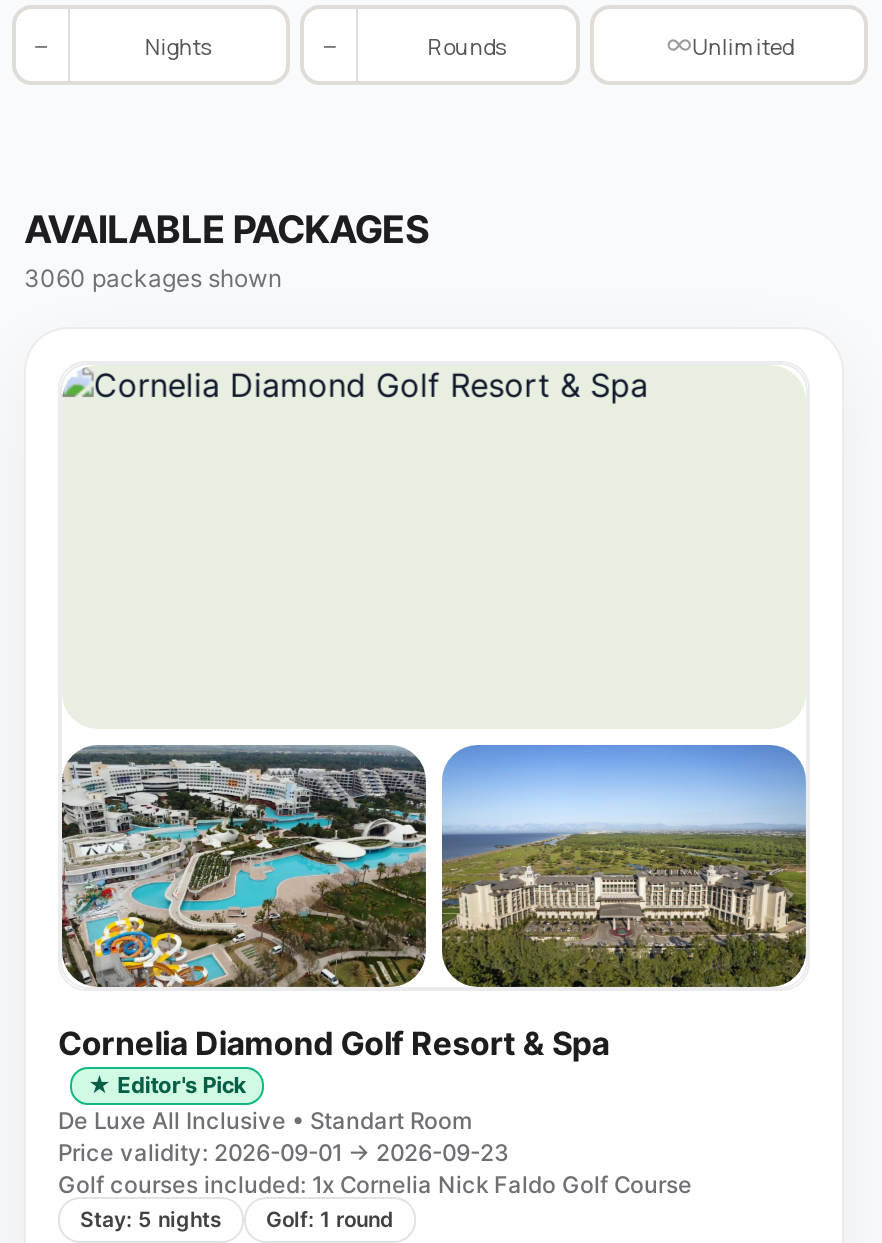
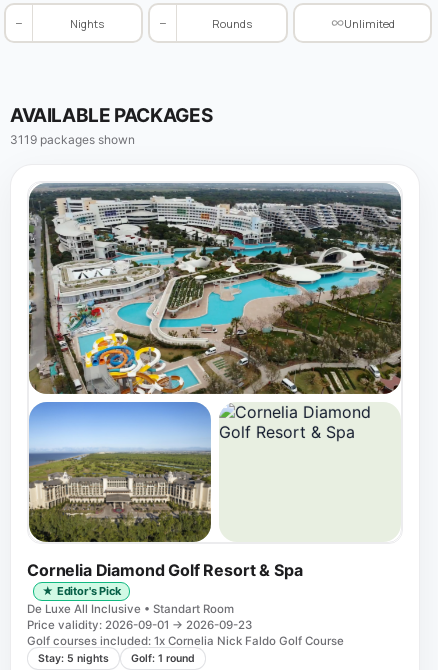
[24,263,282,293] 3060 packages shown -> [10,132,135,147] 3119 packages shown
[60,365,808,989] [image] -> [28,182,402,543] [image]

